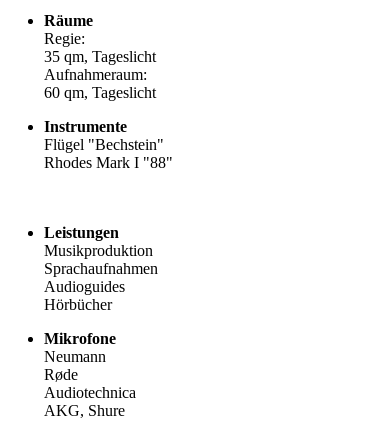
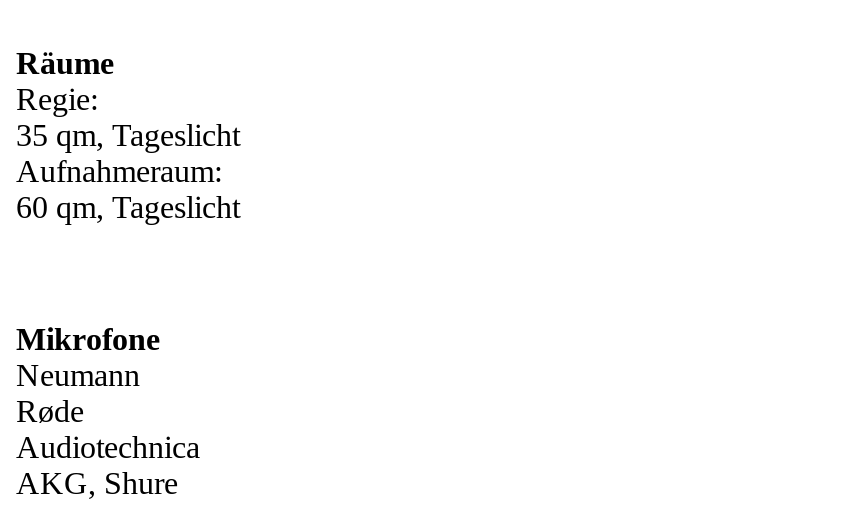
[44,118,173,171] Instrumente | Flügel "Bechstein" | Rhodes Mark I "88" -> none
[44,224,158,313] Leistungen | Musikproduktion | Sprachaufnahmen | Audioguides | Hörbücher -> none

